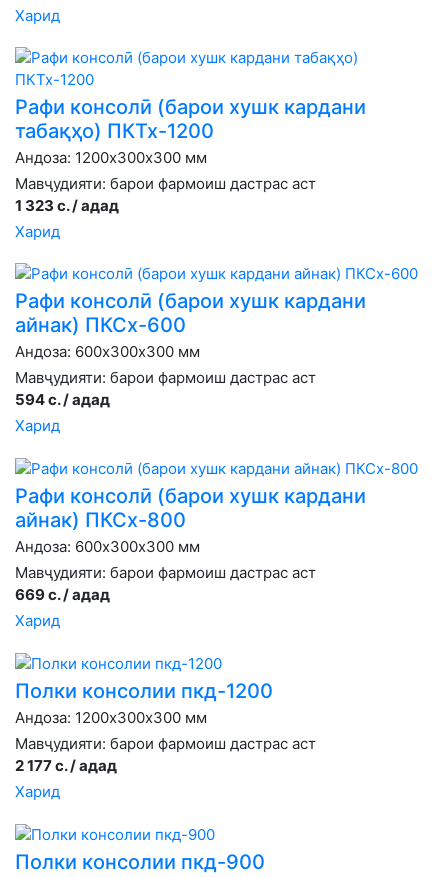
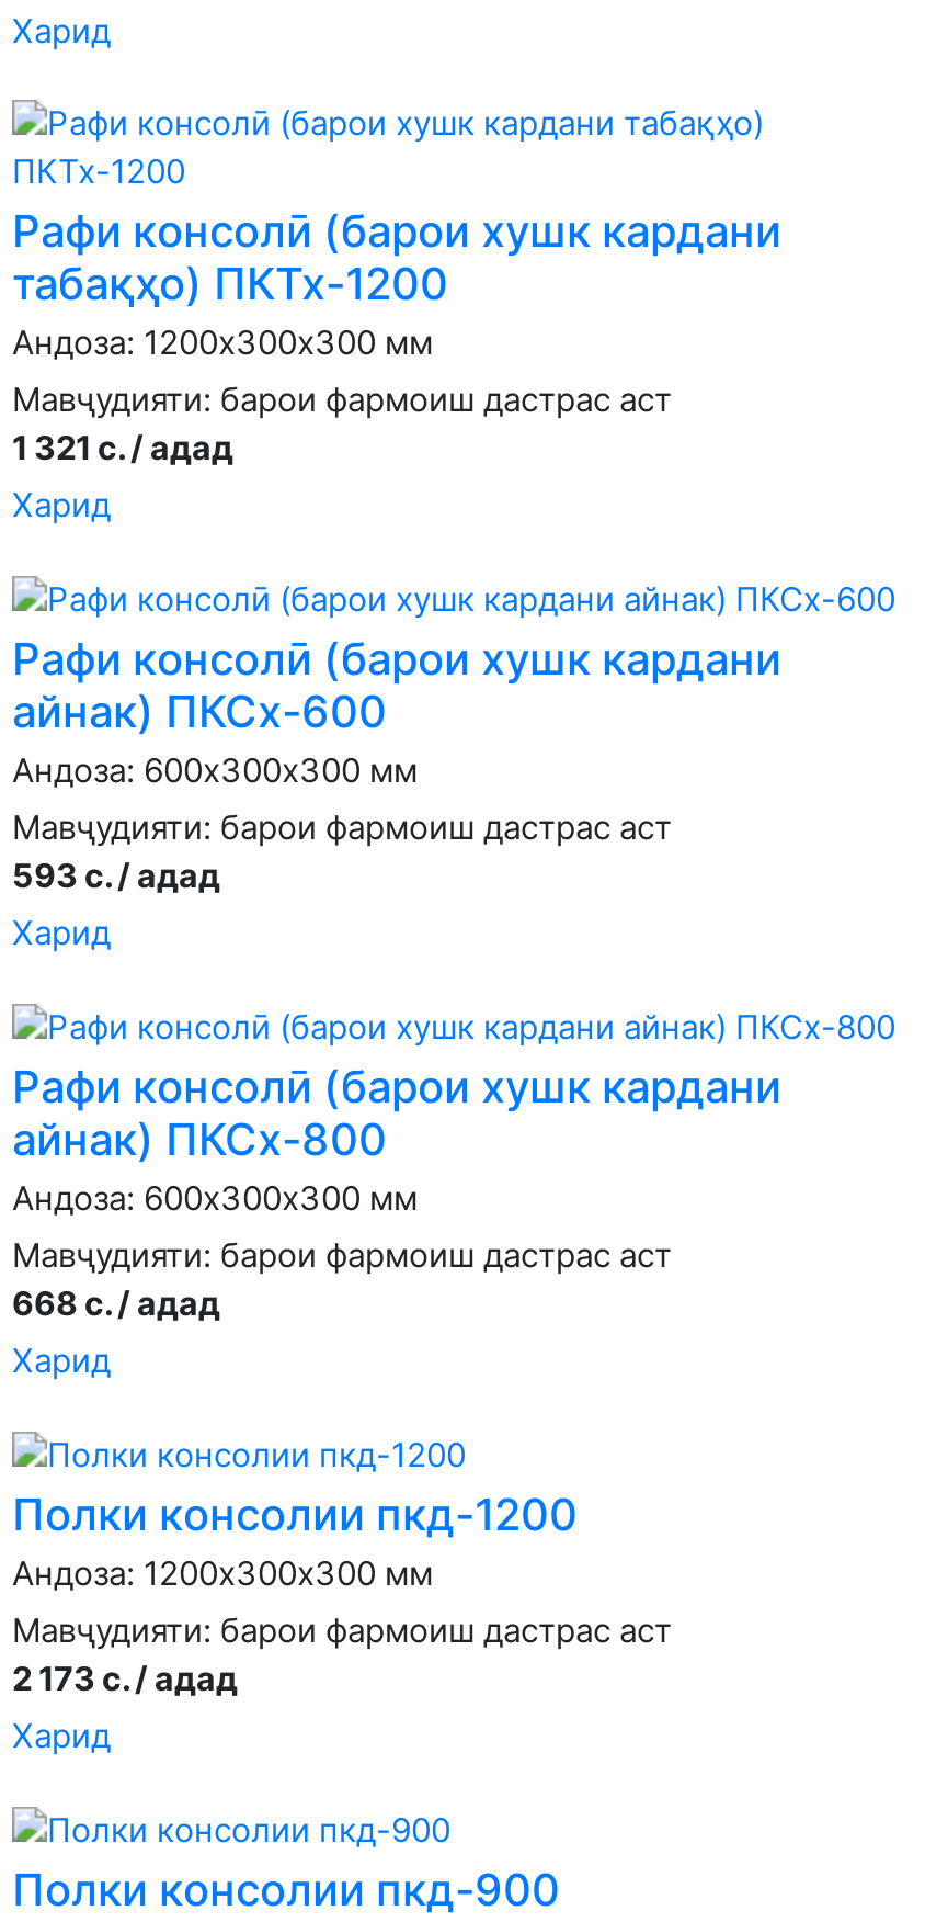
[15,195,119,214] 1 323 с. / адад -> [12,427,233,468] 1 321 с. / адад
[15,390,110,409] 594 с. / адад -> [12,855,220,896] 593 с. / адад
[15,585,110,604] 669 с. / адад -> [12,1282,220,1324] 668 с. / адад
[15,756,117,775] 2 177 с. / адад -> [12,1657,238,1699] 2 173 с. / адад

